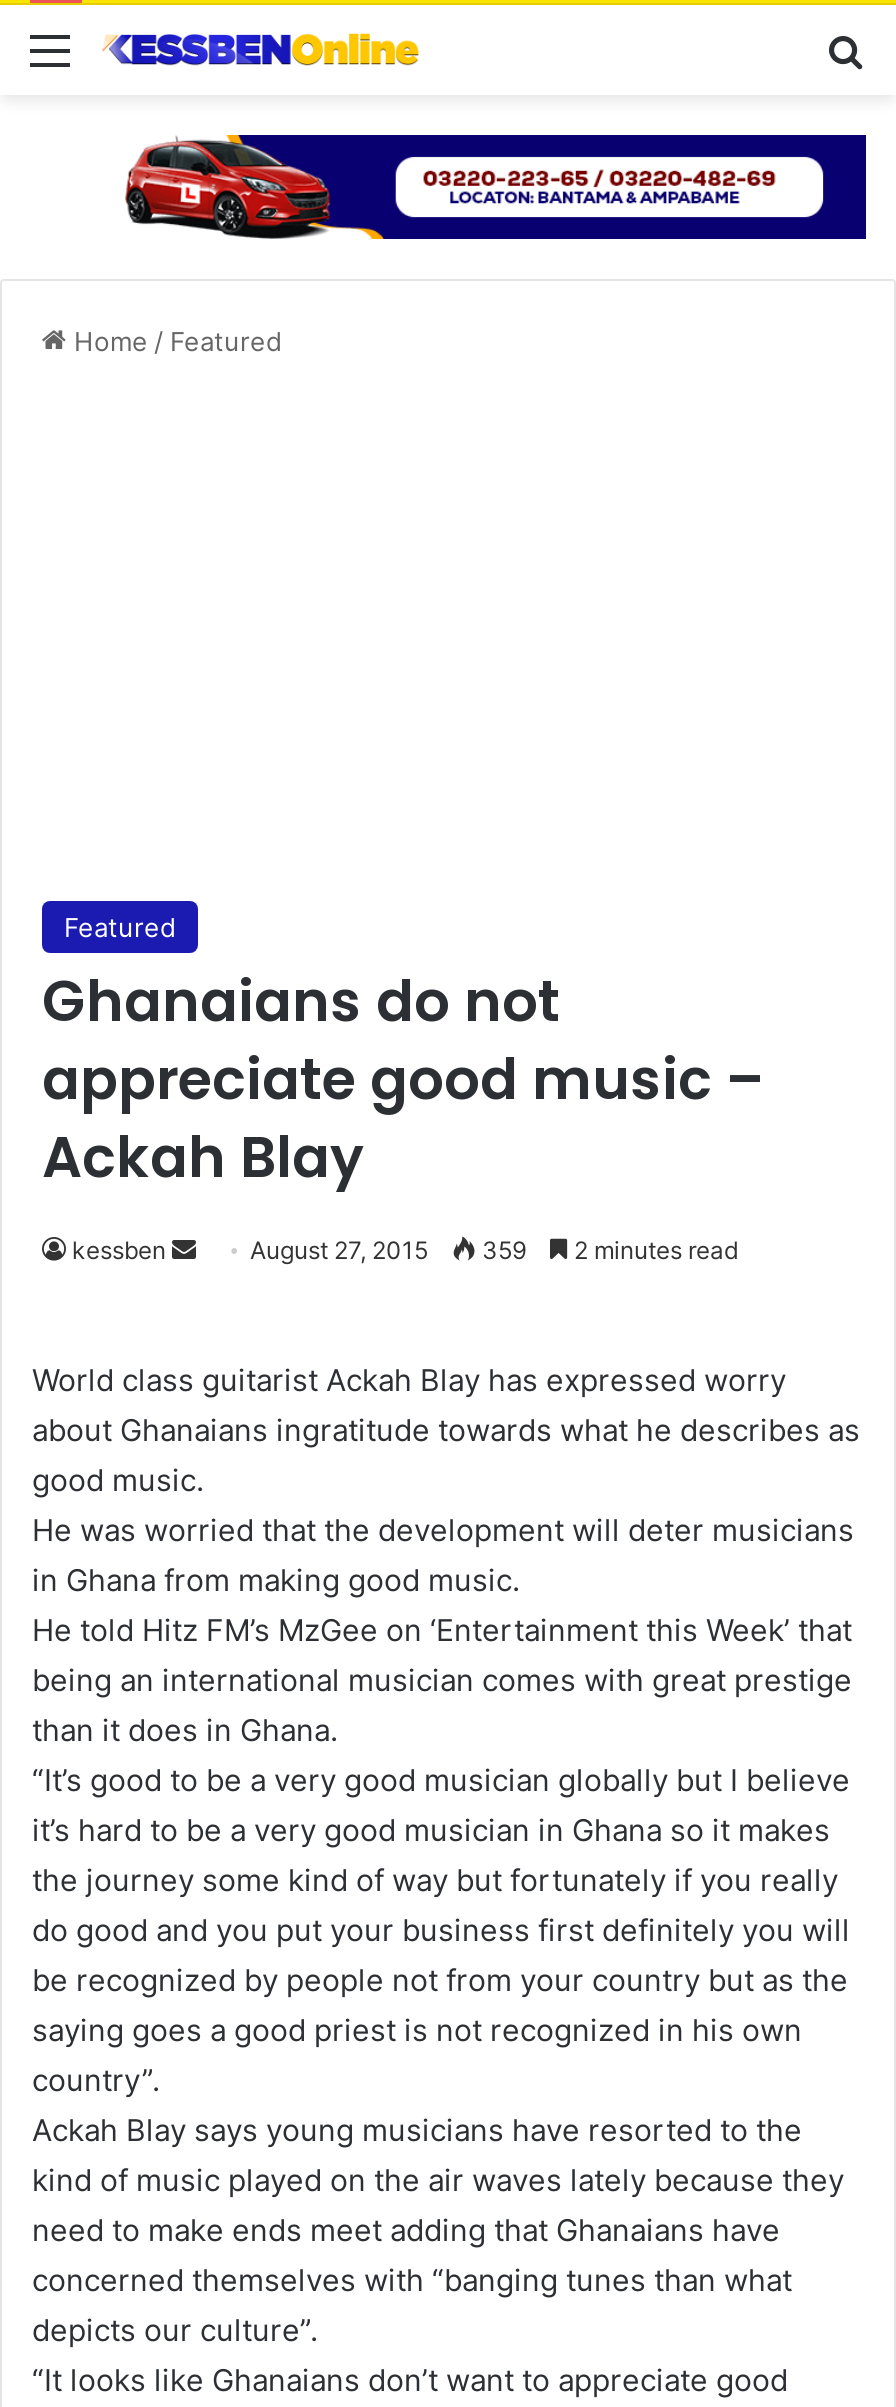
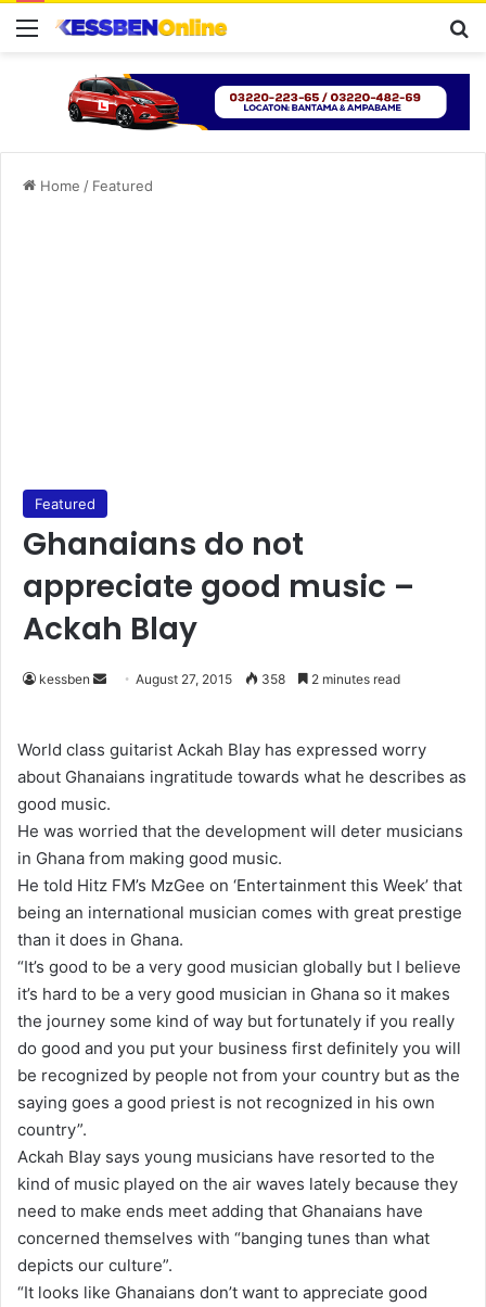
[476,1235,526,1265] 359 -> [258,671,285,687] 358

